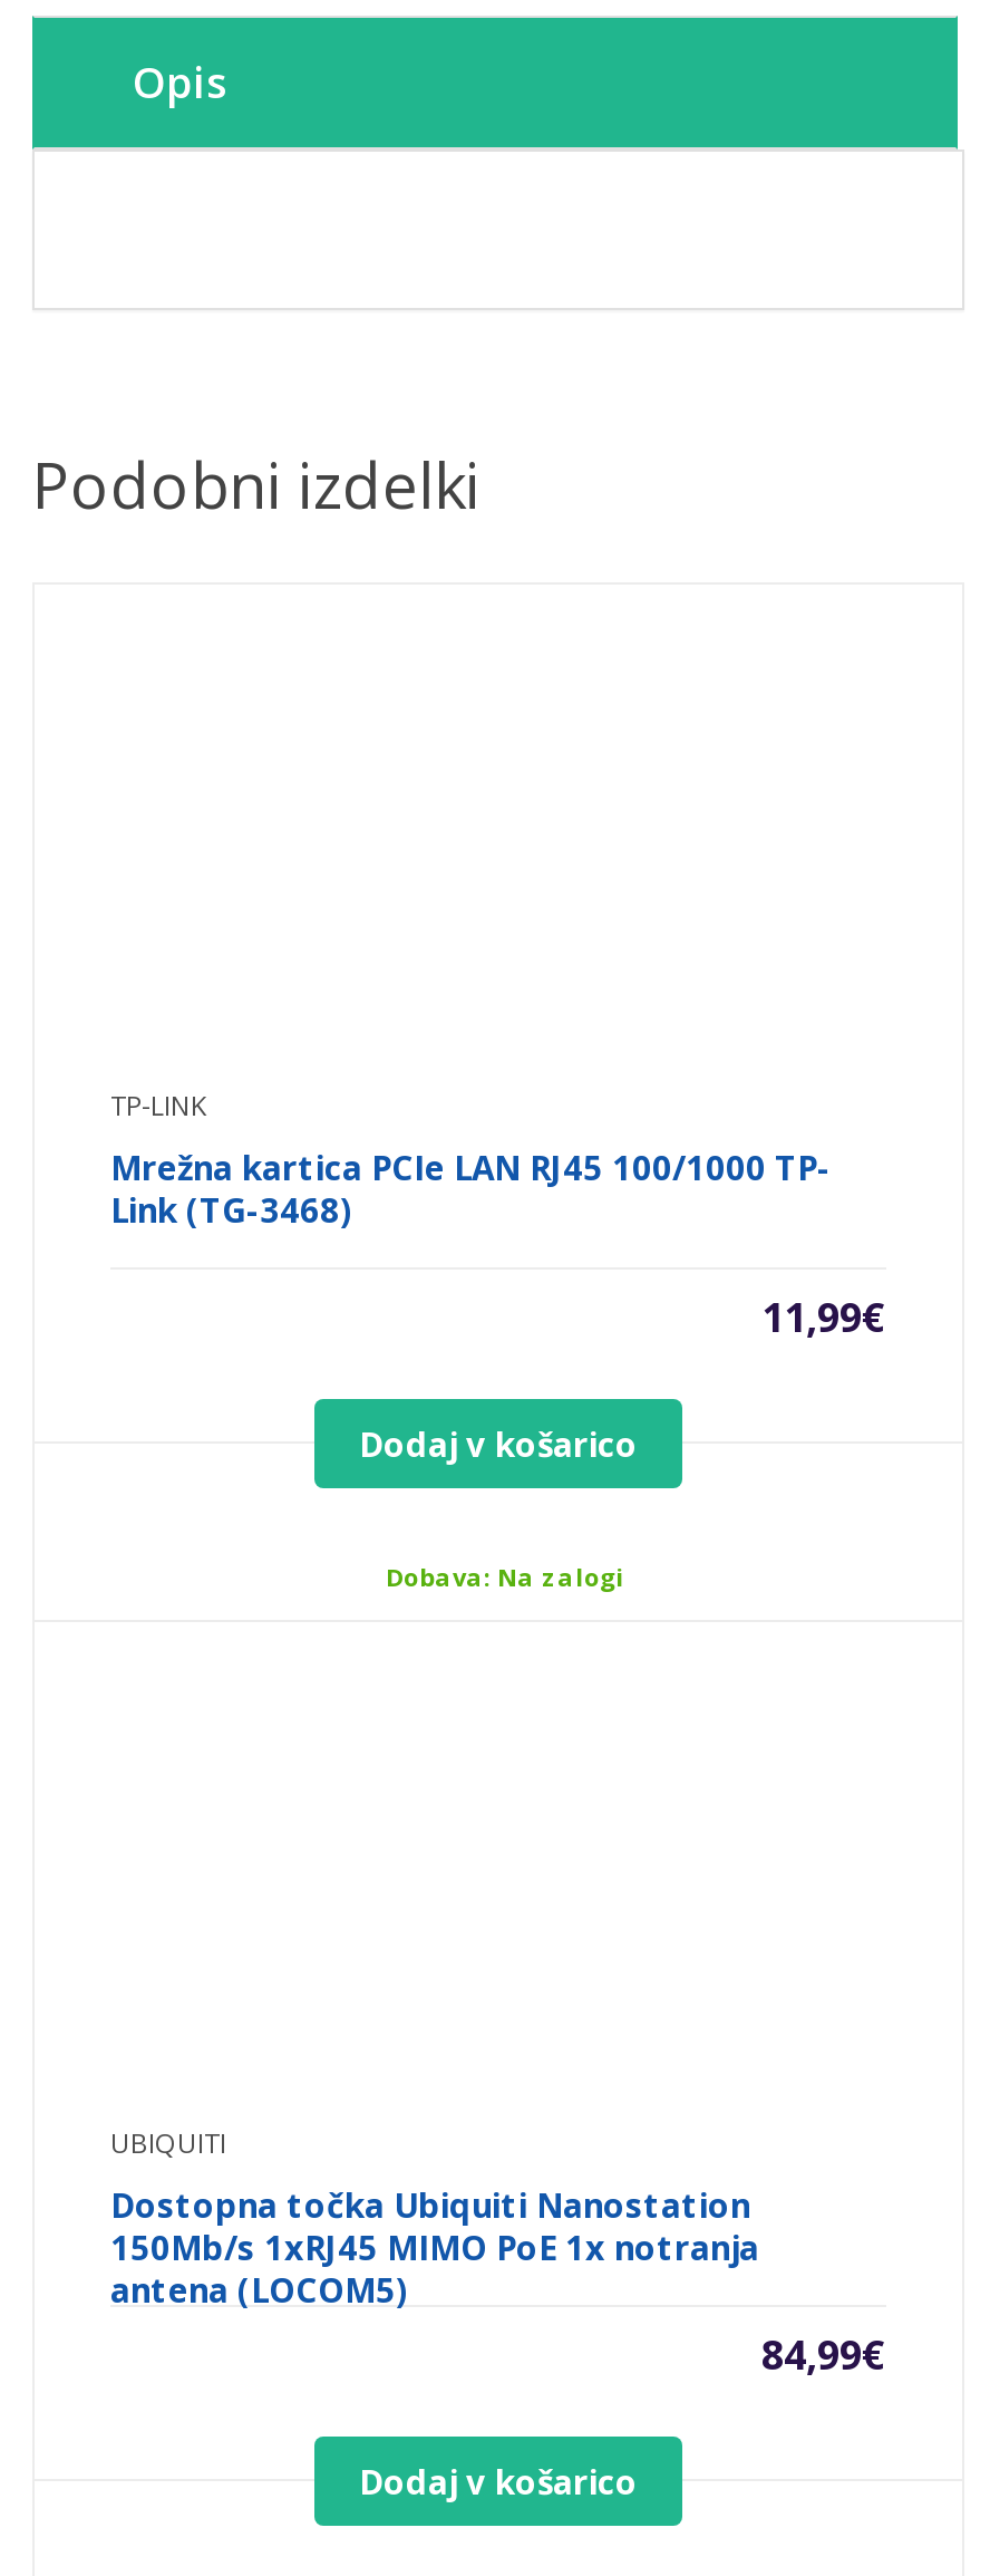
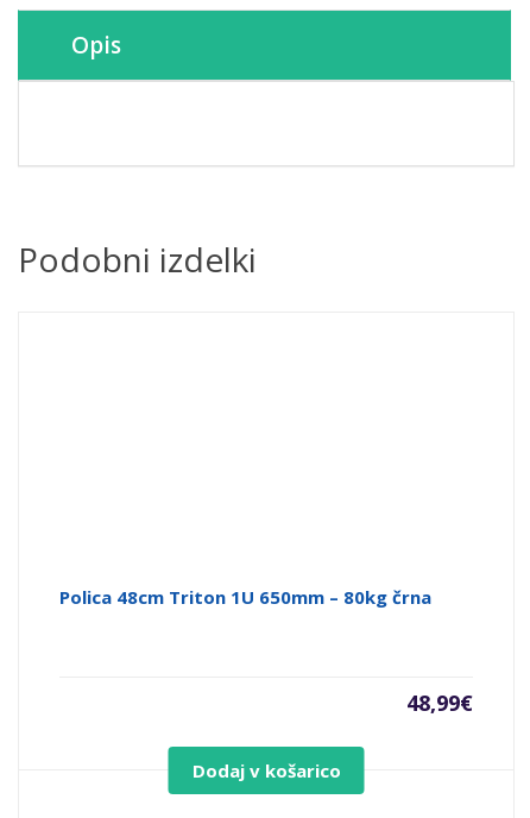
[110,1086,886,1592] TP-LINK | Mrežna kartica PCIe LAN RJ45 100/1000 TP- | Link (TG-3468) | 11,99€ | Dodaj v košarico | Dobava: Na zalogi -> [59,585,431,608] Polica 48cm Triton 1U 650mm – 80kg črna
[110,2124,886,2380] UBIQUITI | Dostopna točka Ubiquiti Nanostation | 150Mb/s 1xRJ45 MIMO PoE 1x notranja | antena (LOCOM5) | 84,99€ -> [406,688,473,717] 48,99€

